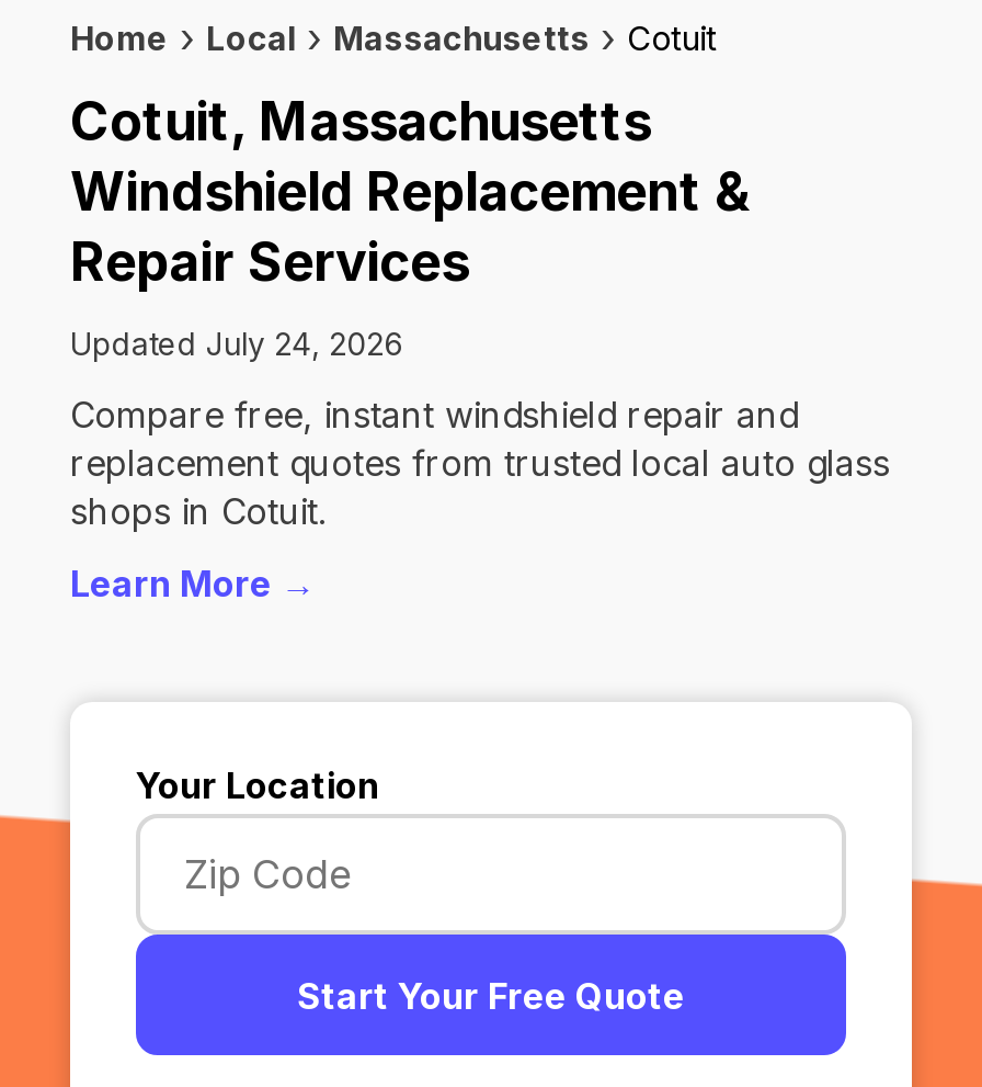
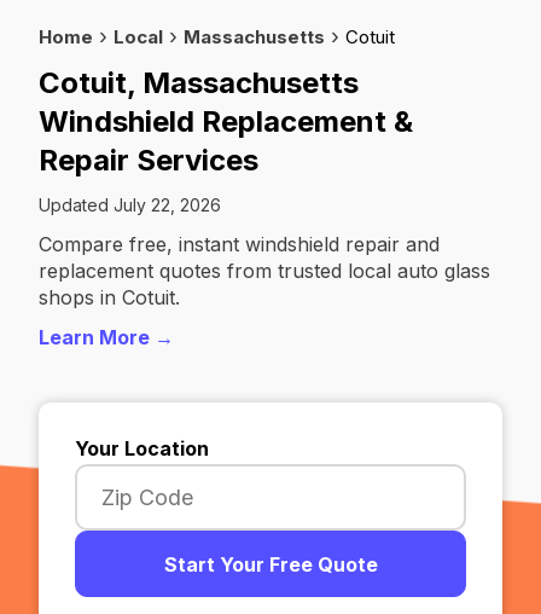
[70,325,403,362] Updated July 24, 2026 -> [39,195,221,215] Updated July 22, 2026

